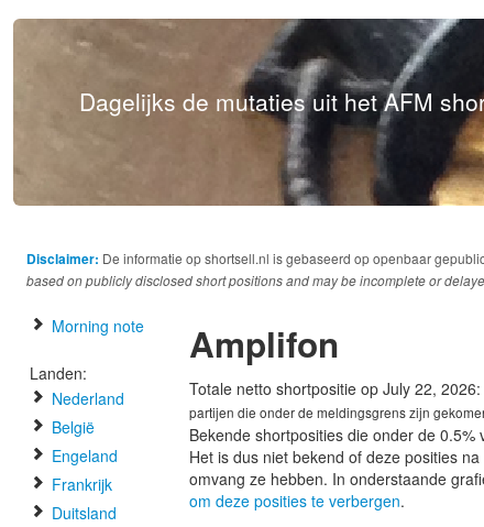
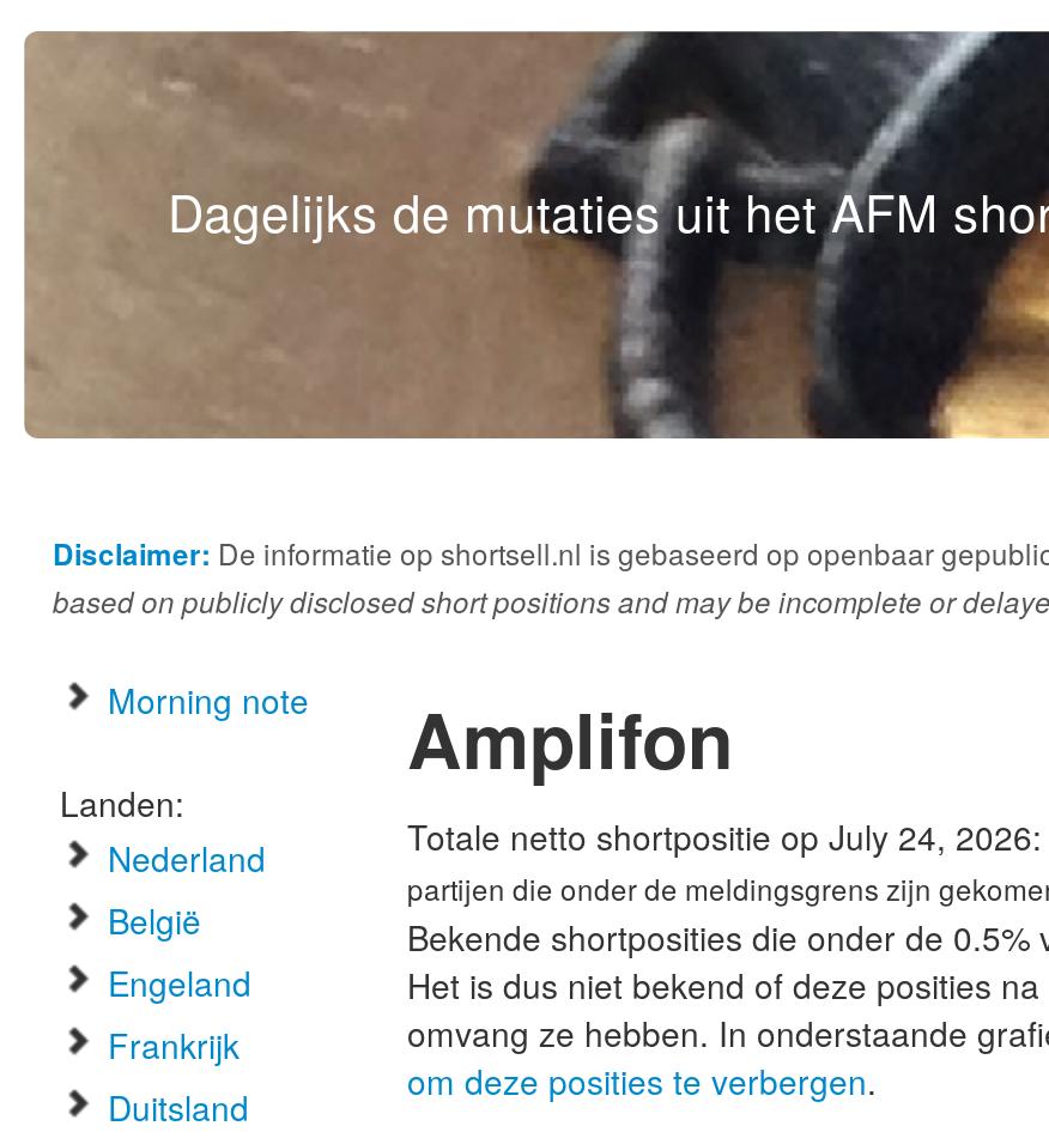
[189,377,484,399] Totale netto shortpositie op July 22, 2026: -> [407,812,1049,860] Totale netto shortpositie op July 24, 2026:

